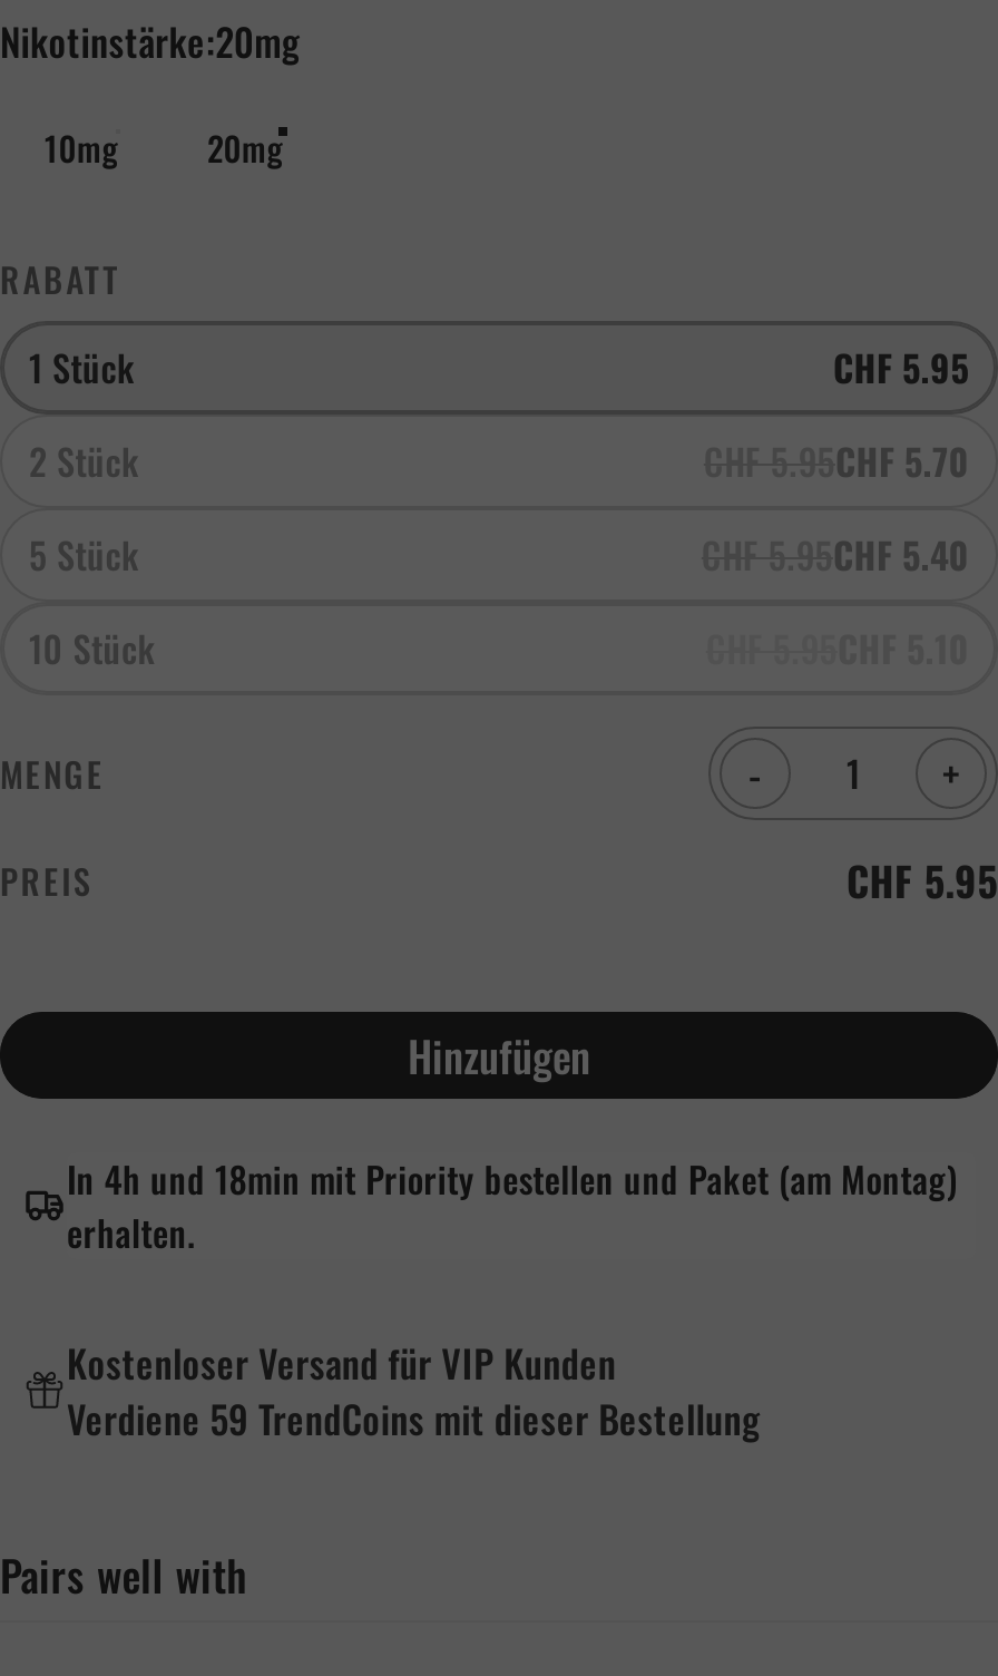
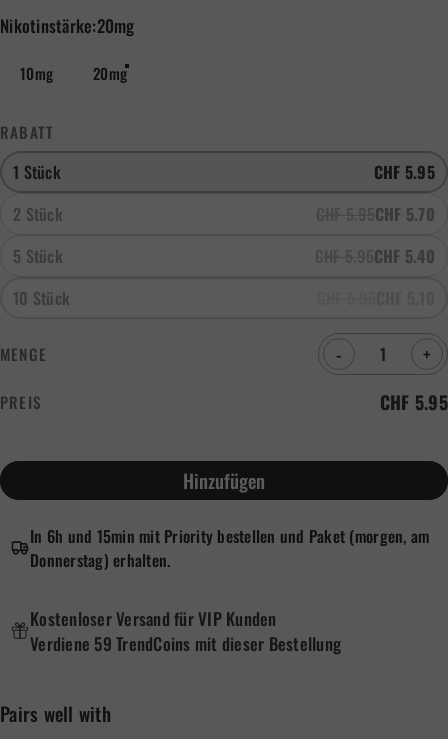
[67,1152,959,1259] In 4h und 18min mit Priority bestellen und Paket (am Montag) | erhalten. -> [30,524,429,572] In 6h und 15min mit Priority bestellen und Paket (morgen, am | Donnerstag) erhalten.

